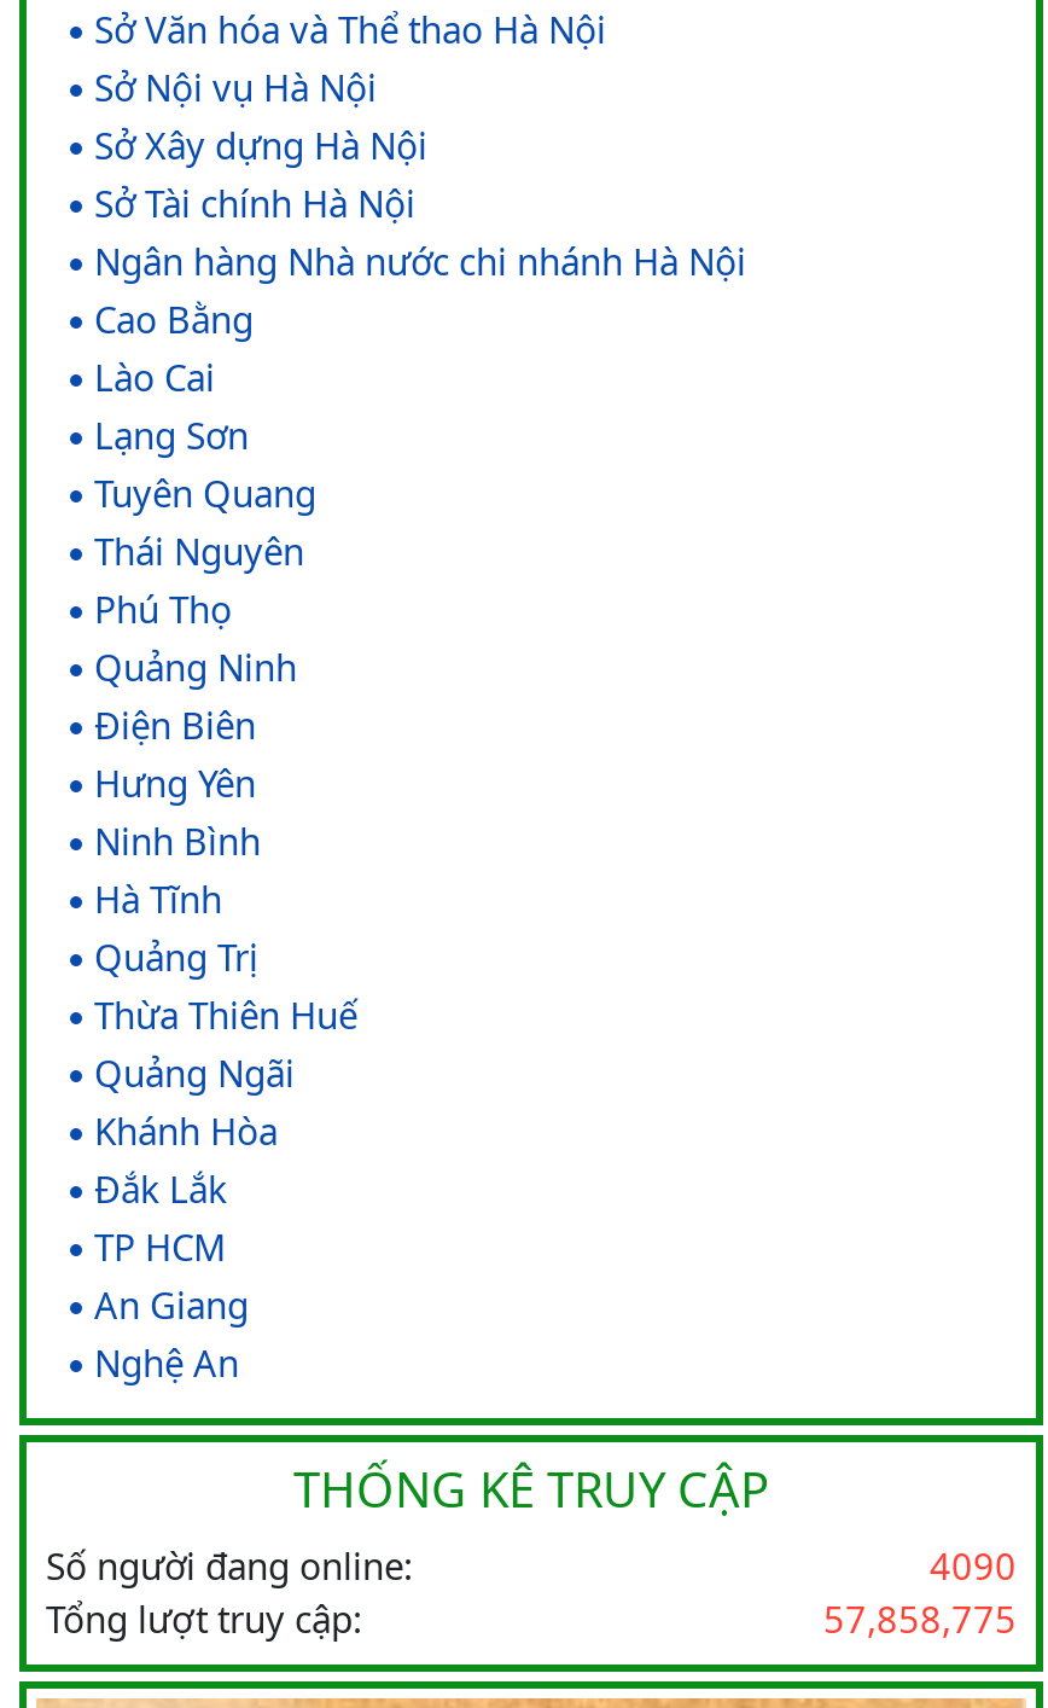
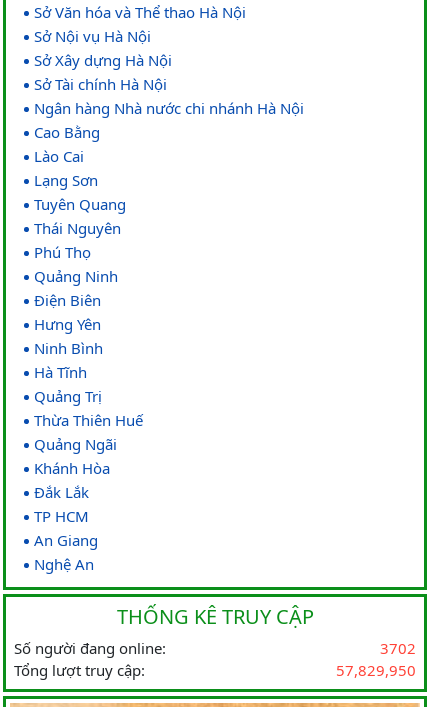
[930,1543,1017,1591] 4090 -> [380,638,416,658] 3702
[823,1596,1017,1644] 57,858,775 -> [336,660,416,680] 57,829,950

